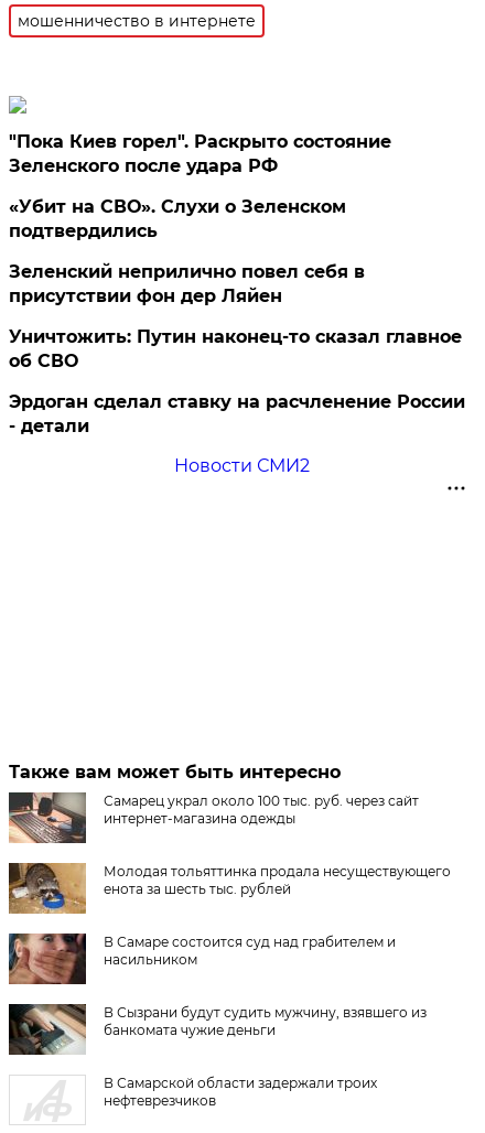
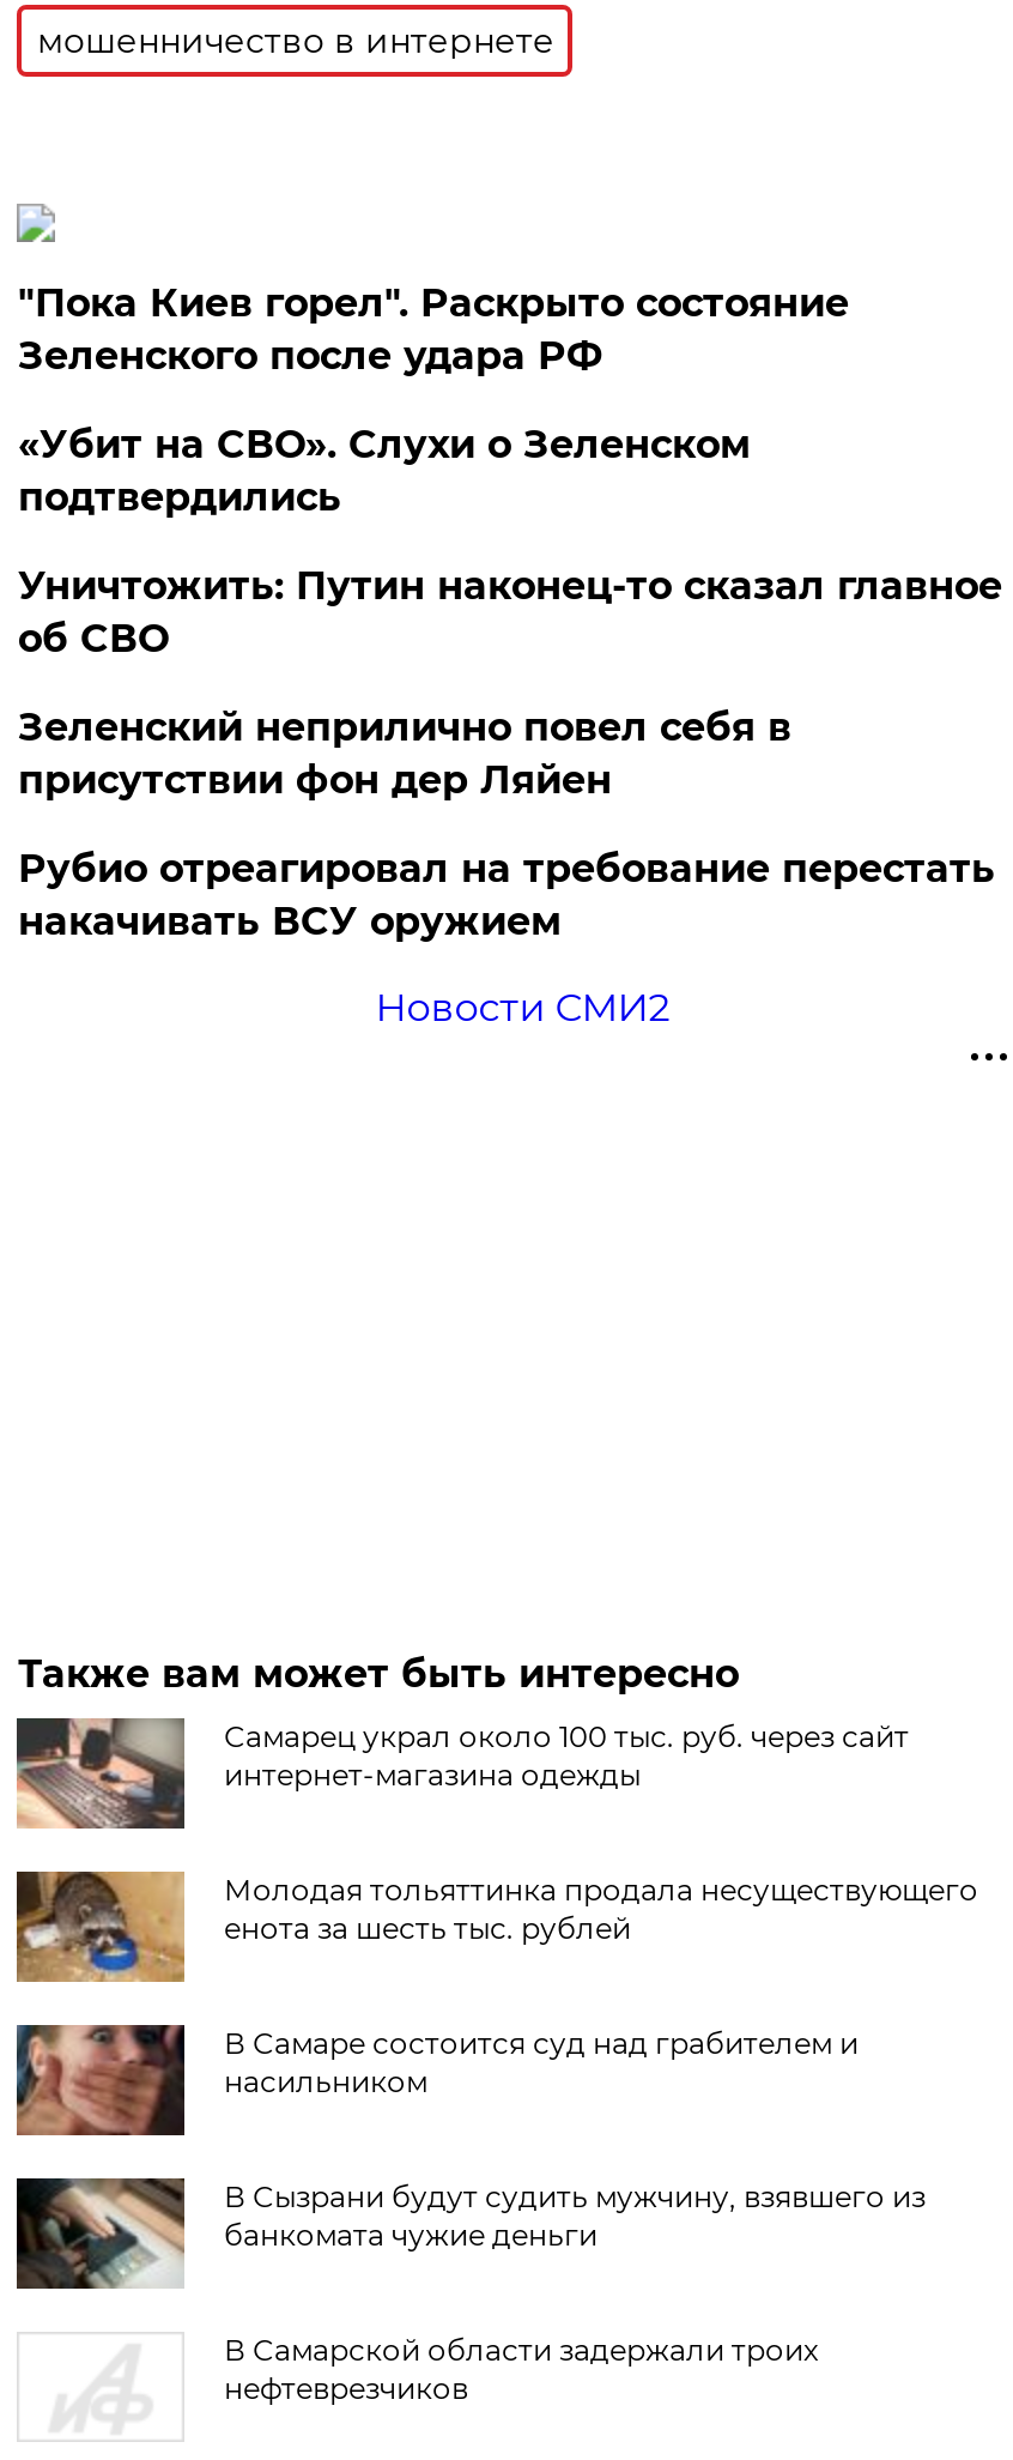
moved [9,261,365,306] -> [18,704,791,803]: Зеленский неприлично повел cебя в | присутствии фон дер Ляйен
moved [9,326,462,371] -> [18,563,1002,661]: Уничтожить: Путин наконец-то сказал главное | об СВО
[9,391,466,436] Эрдоган сделал ставку на расчленение России | - детали -> [18,846,995,944] Рубио отреагировал на требование перестать | накачивать ВСУ оружием

